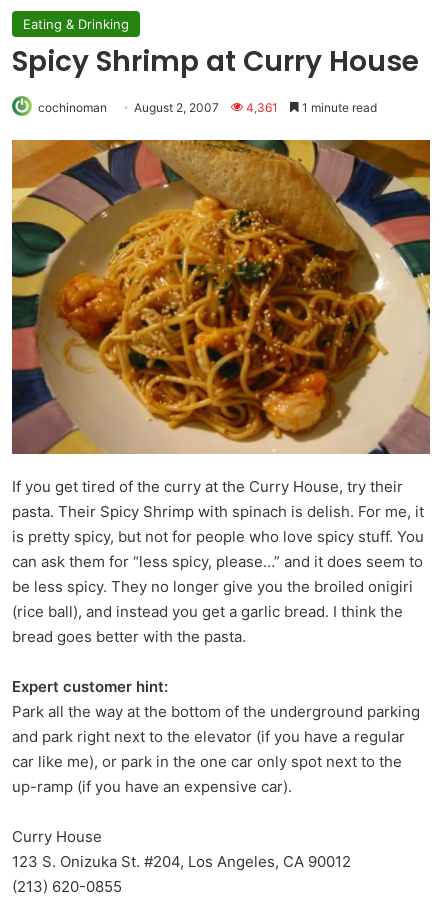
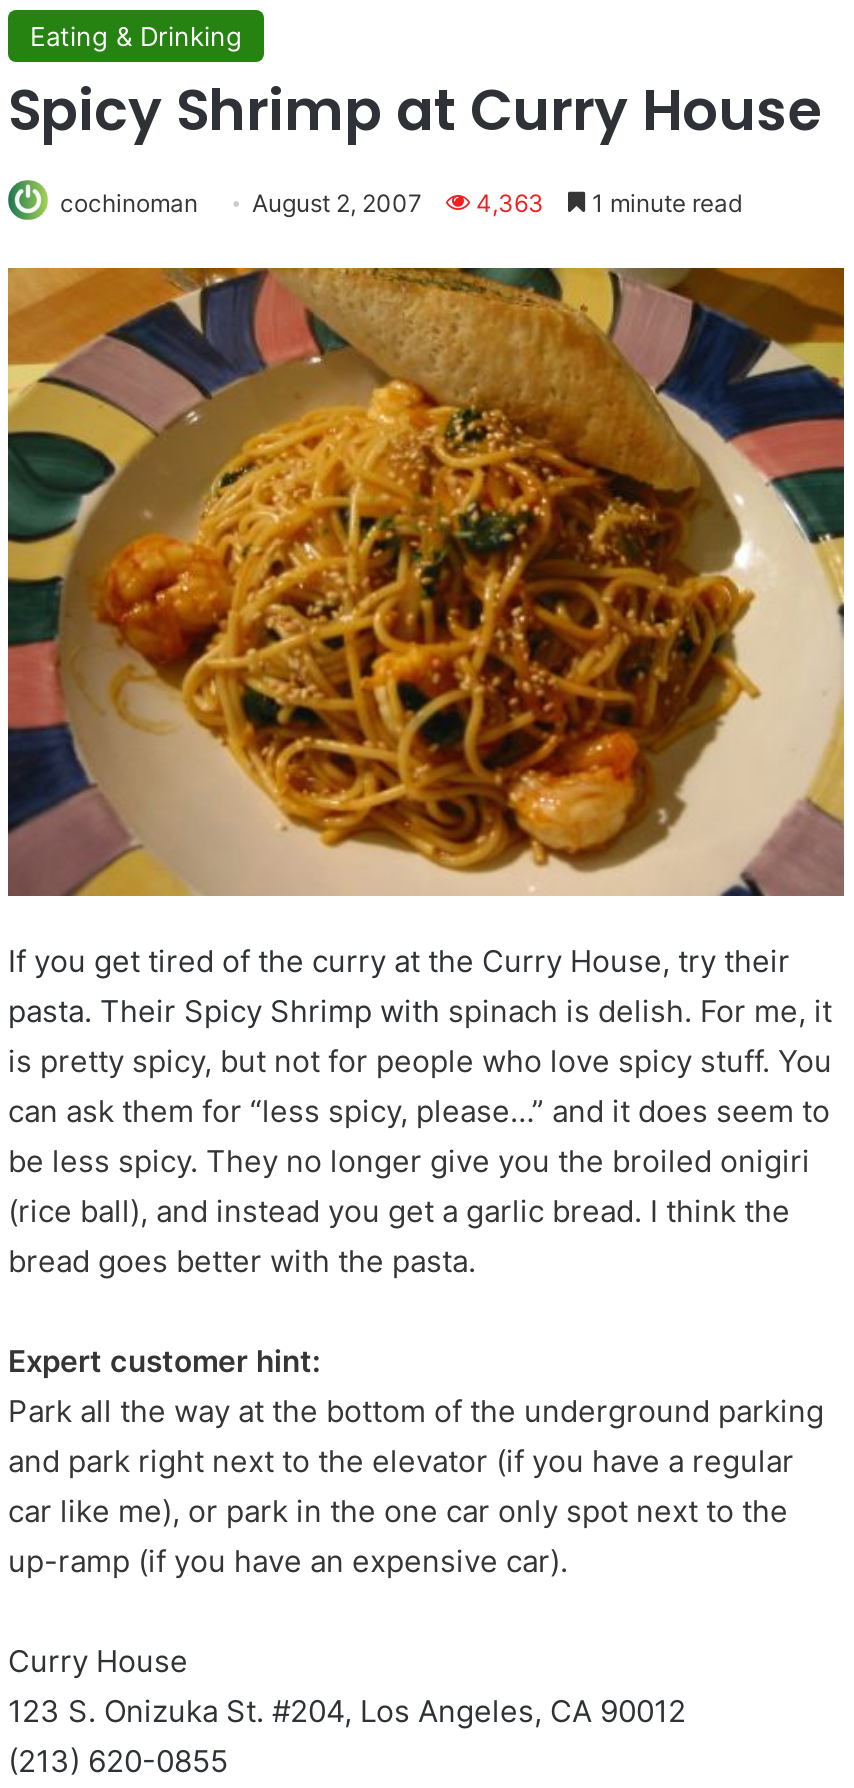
[38,100,377,115] cochinoman August 2, 2007 4,361 1 minute read -> [60,188,742,218] cochinoman August 2, 2007 4,363 1 minute read

